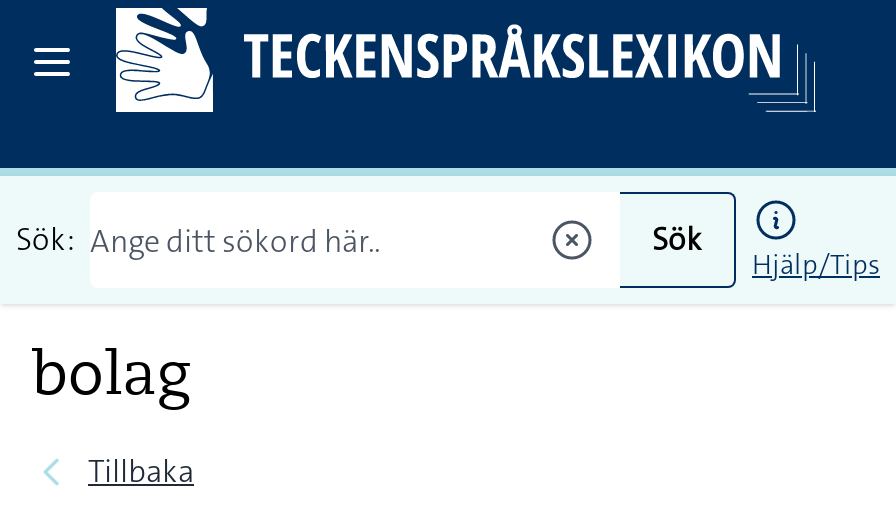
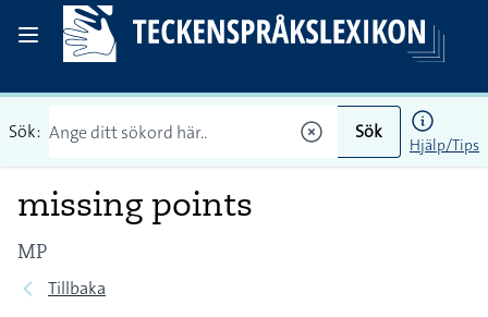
[32,334,190,410] bolag -> [17,183,253,264] missing points | MP

